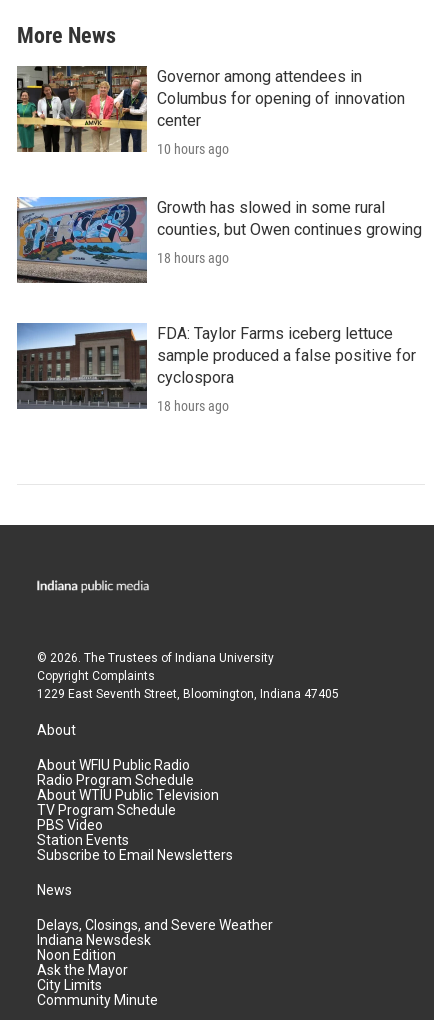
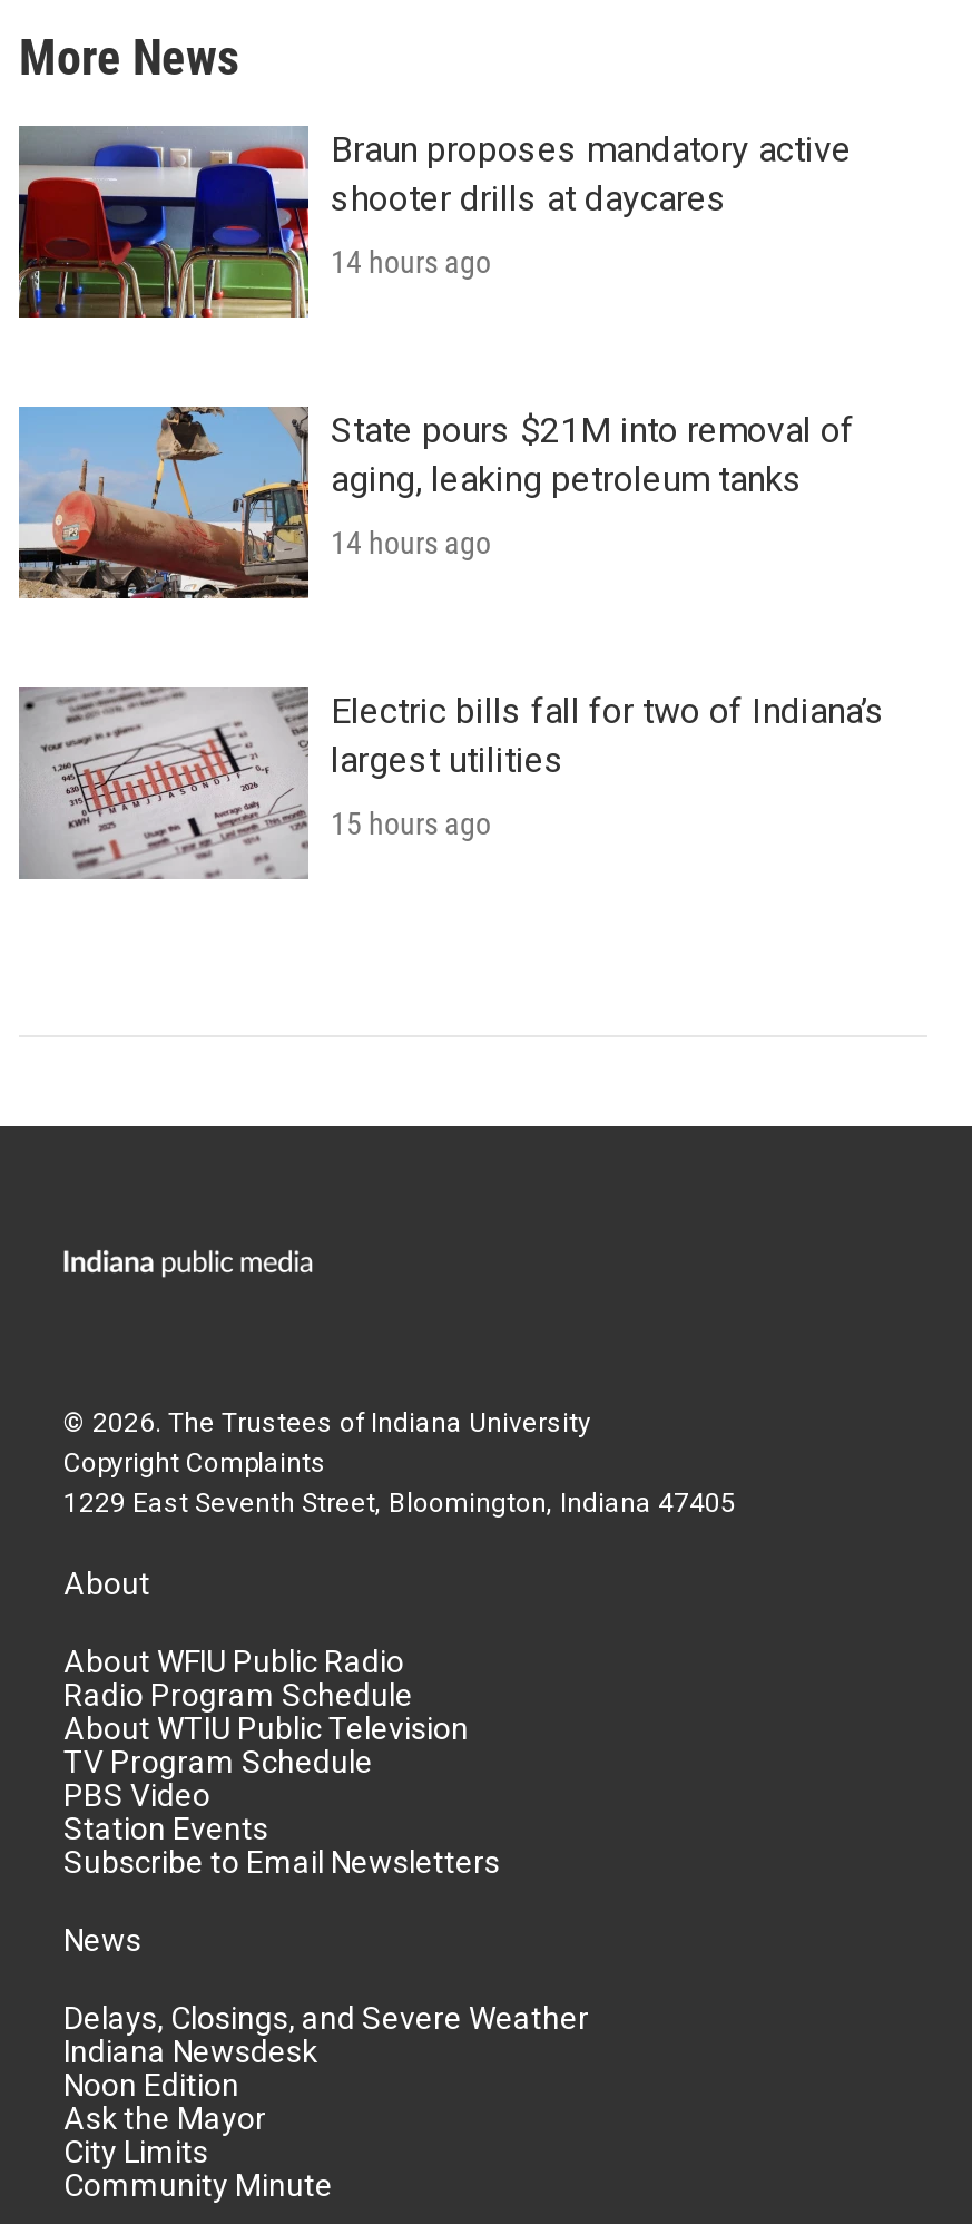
[16,65,405,153] [image] | Governor among attendees in | Columbus for opening of innovation | center -> [17,126,852,320] [image] | Braun proposes mandatory active | shooter drills at daycares
[157,141,229,157] 10 hours ago -> [331,245,491,281] 14 hours ago
[16,196,422,284] [image] | Growth has slowed in some rural | counties, but Owen continues growing -> [17,404,854,601] [image] | State pours $21M into removal of | aging, leaking petroleum tanks
[157,250,229,266] 18 hours ago -> [331,526,491,561] 14 hours ago
[17,322,416,410] [image] | FDA: Taylor Farms iceberg lettuce | sample produced a false positive for | cyclospora -> [19,685,885,881] [image] | Electric bills fall for two of Indiana’s | largest utilities
[157,398,229,414] 18 hours ago -> [331,806,491,842] 15 hours ago

